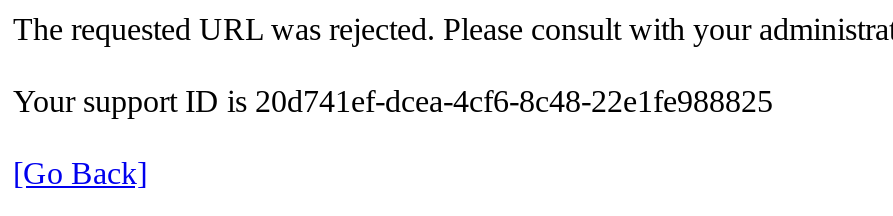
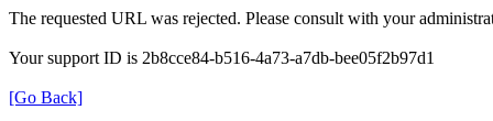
[13,84,773,118] Your support ID is 20d741ef-dcea-4cf6-8c48-22e1fe988825 -> [9,48,435,67] Your support ID is 2b8cce84-b516-4a73-a7db-bee05f2b97d1

